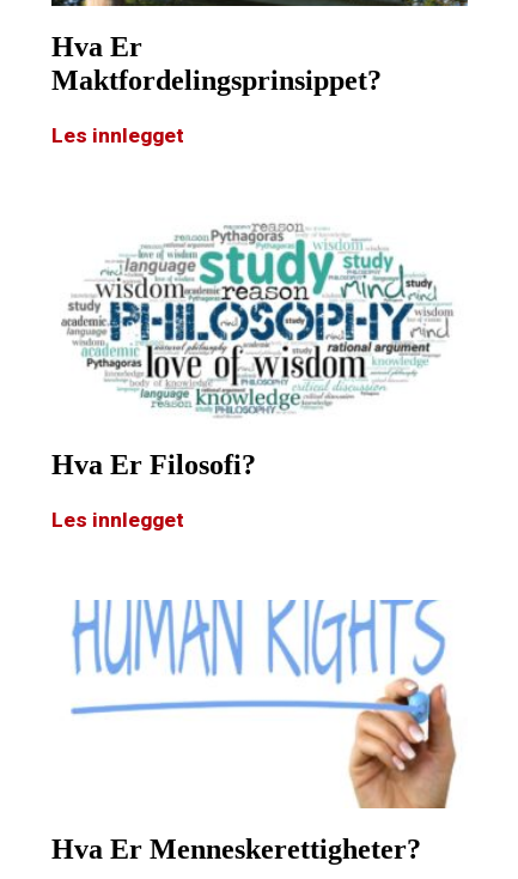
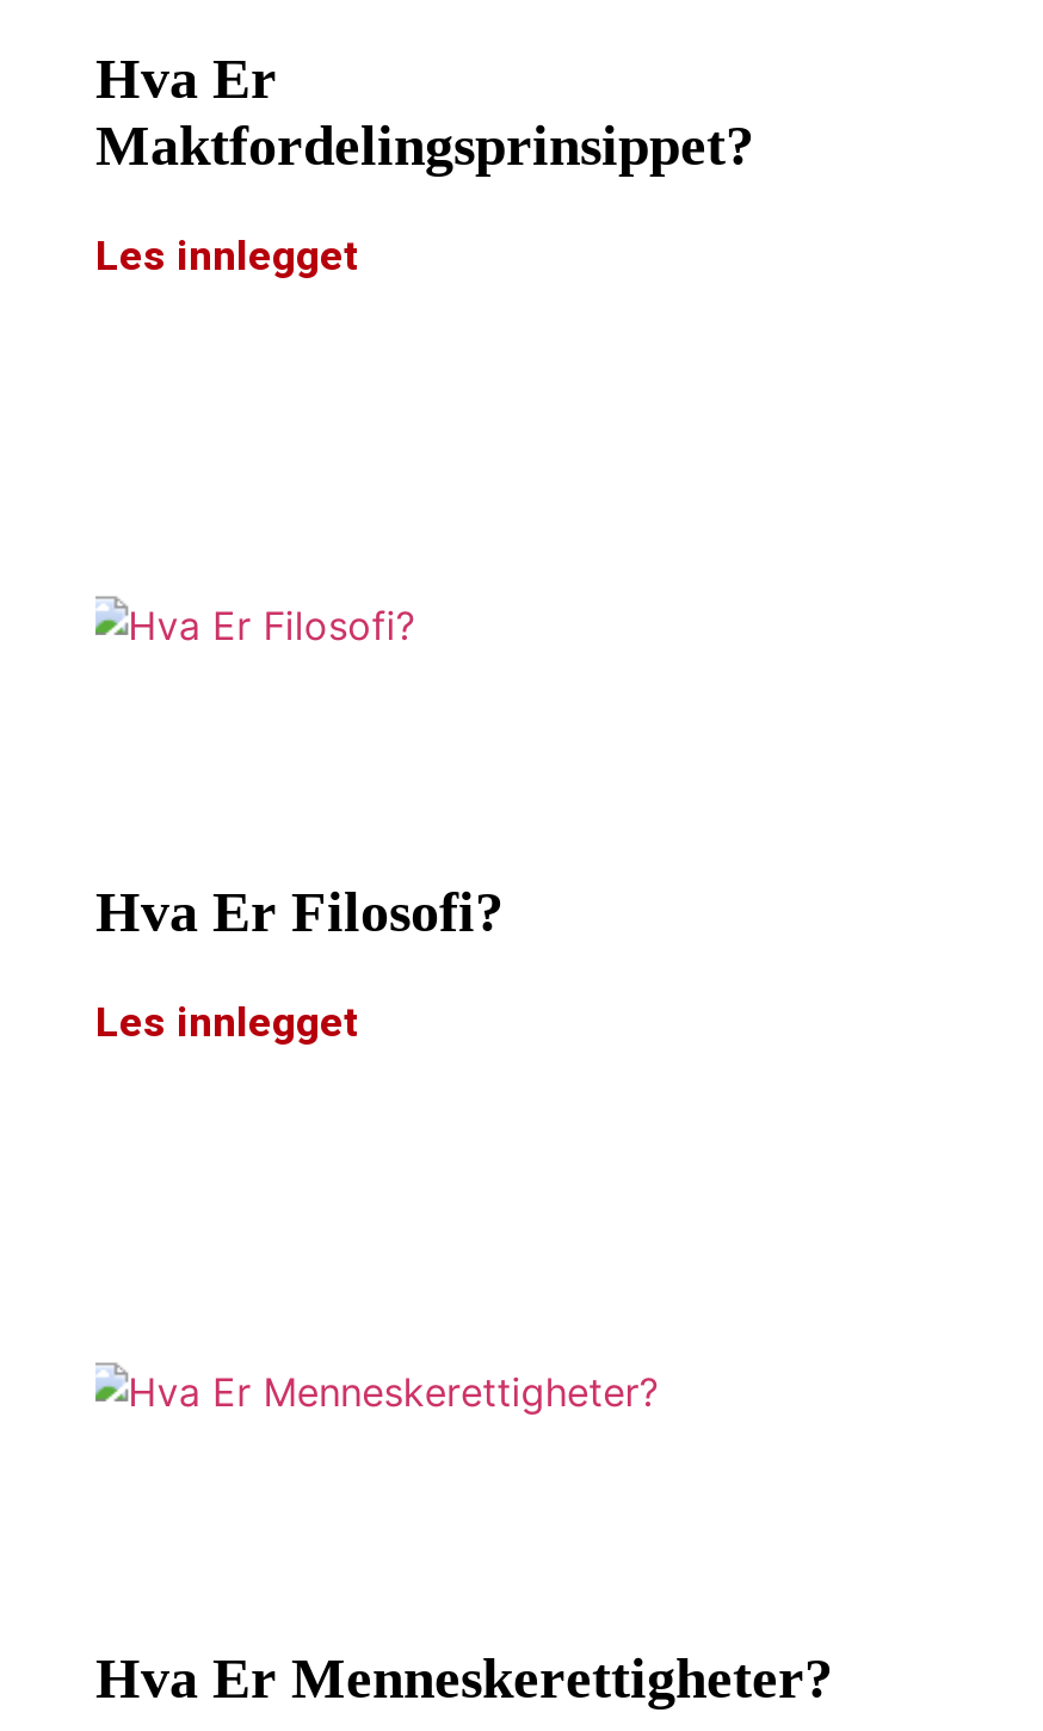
[51,223,453,418] [image] -> none
[51,599,457,810] [image] -> none

